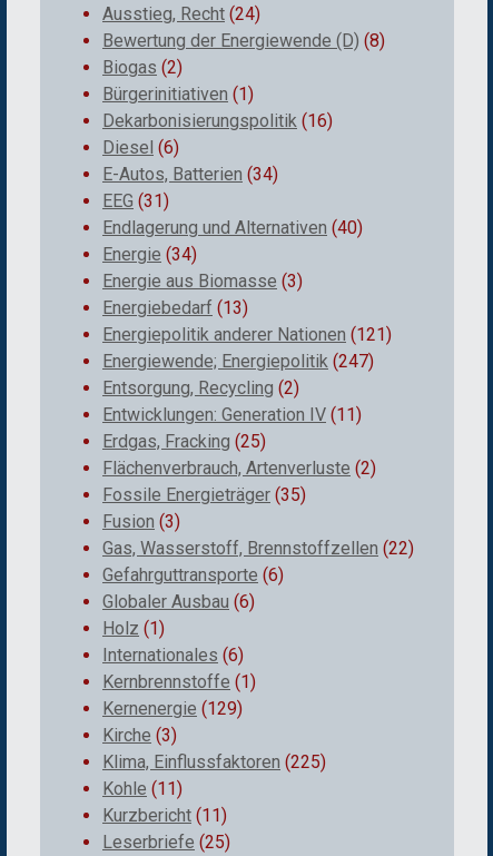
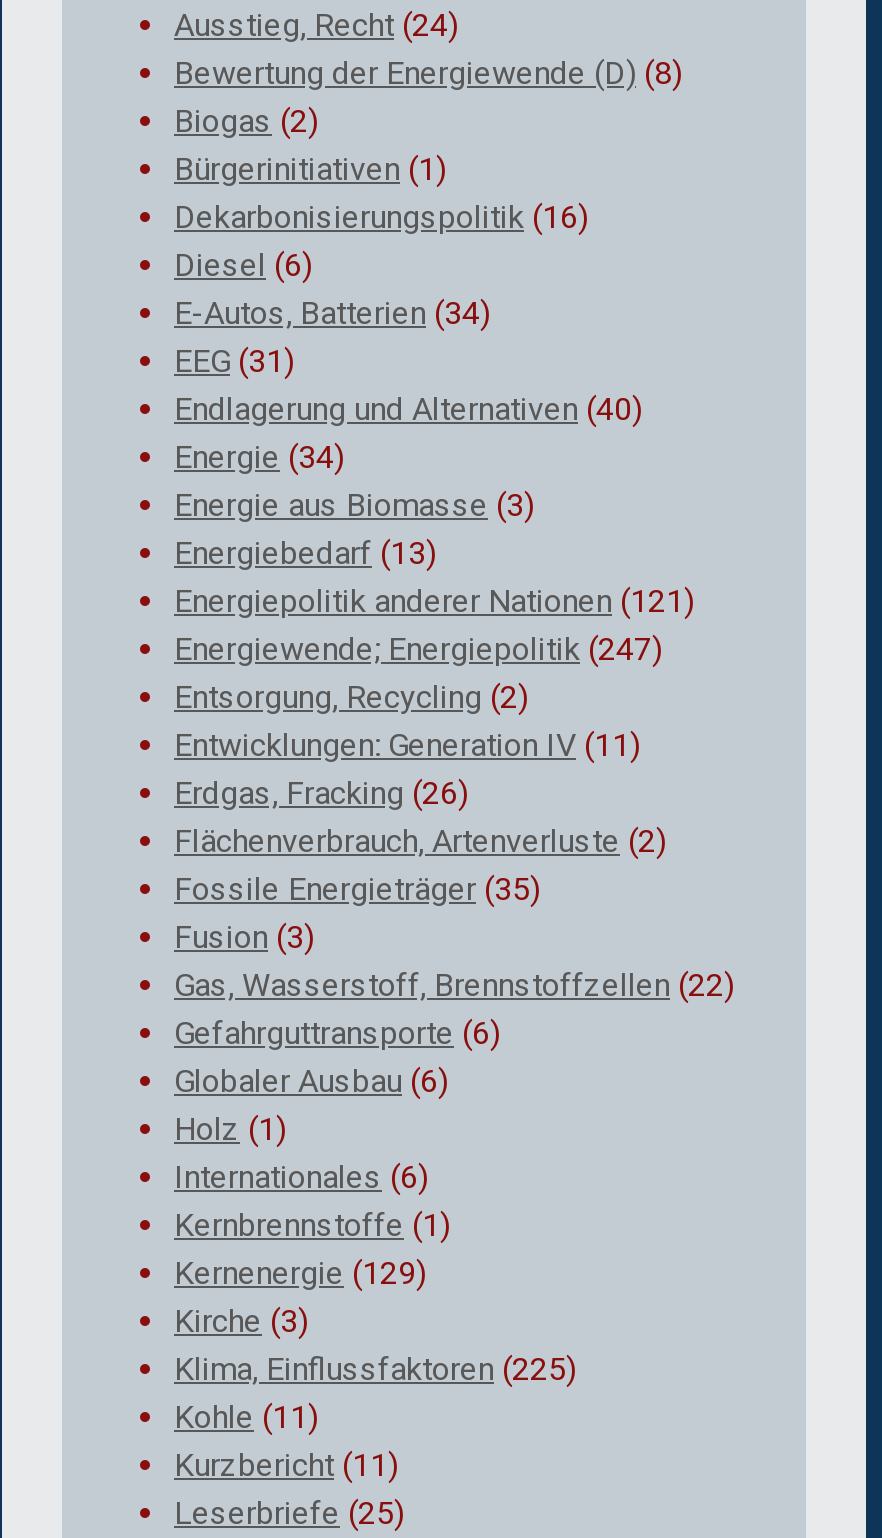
[102,430,266,451] Erdgas, Fracking (25) -> [174,773,468,811] Erdgas, Fracking (26)

